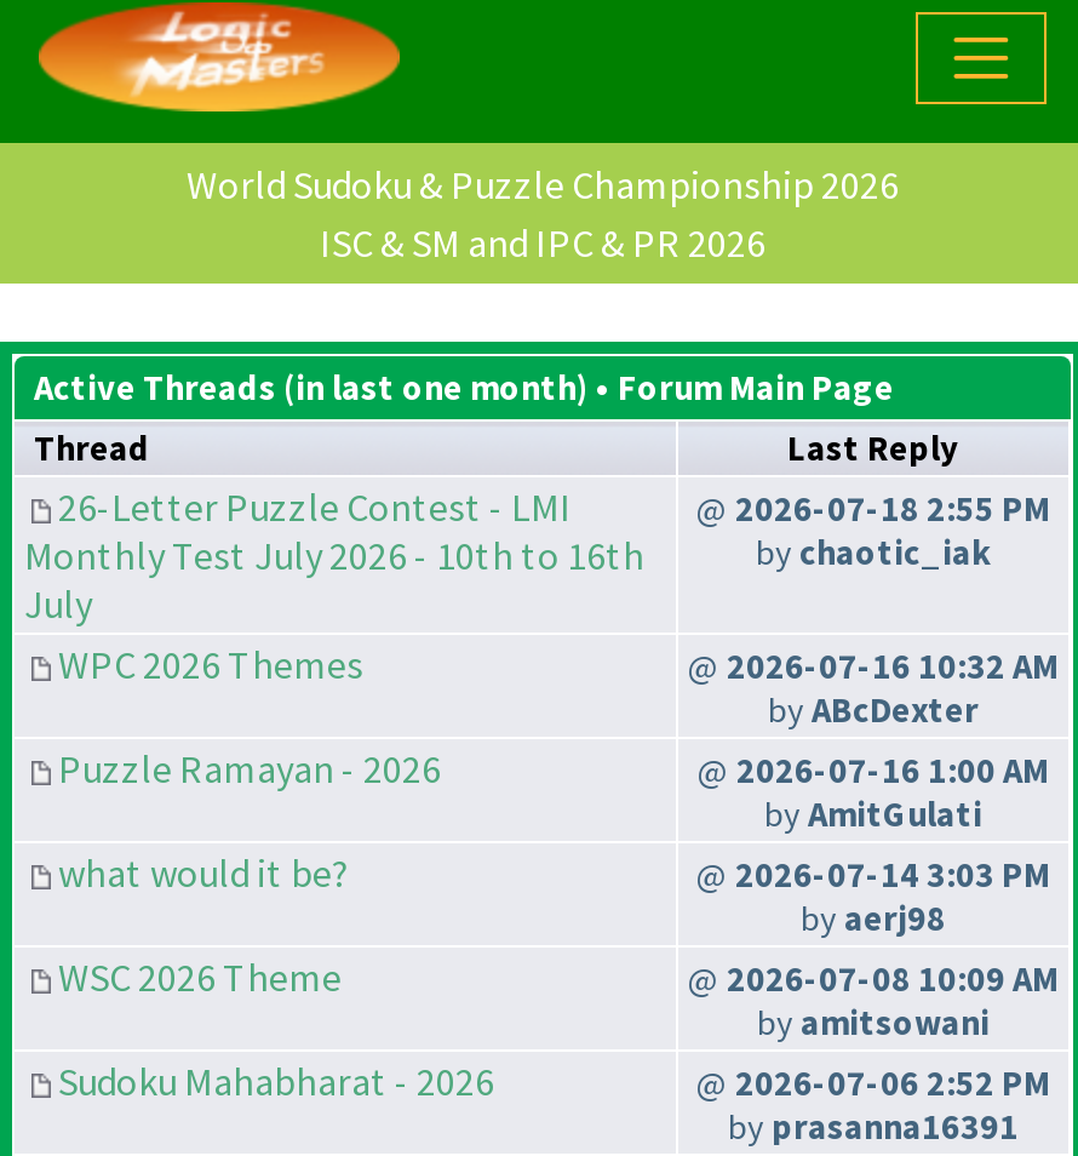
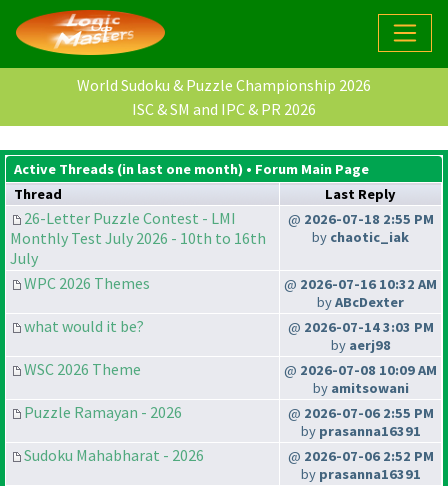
moved [58,745,441,793] -> [24,402,182,422]: Puzzle Ramayan - 2026
[698,750,1049,837] @ 2026-07-16 1:00 AM | by AmitGulati -> none
moved [58,849,1059,1045] -> [24,316,437,397]: what would it be? | @ 2026-07-14 3:03 PM | by aerj98 | WSC 2026 Theme | @ 2026-07-08 10:09 AM | by amitsowani
none -> [287,404,433,440] @ 2026-07-06 2:55 PM | by prasanna16391

